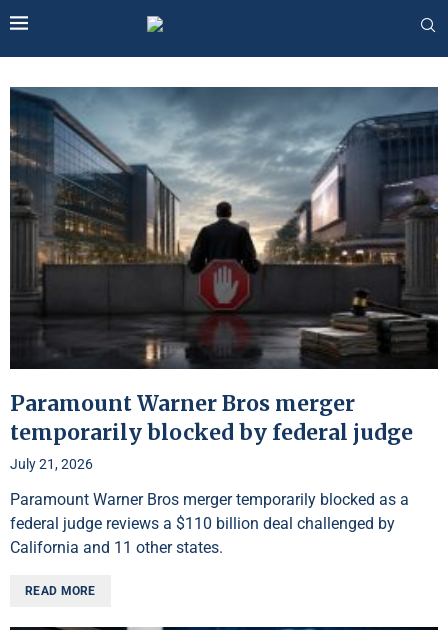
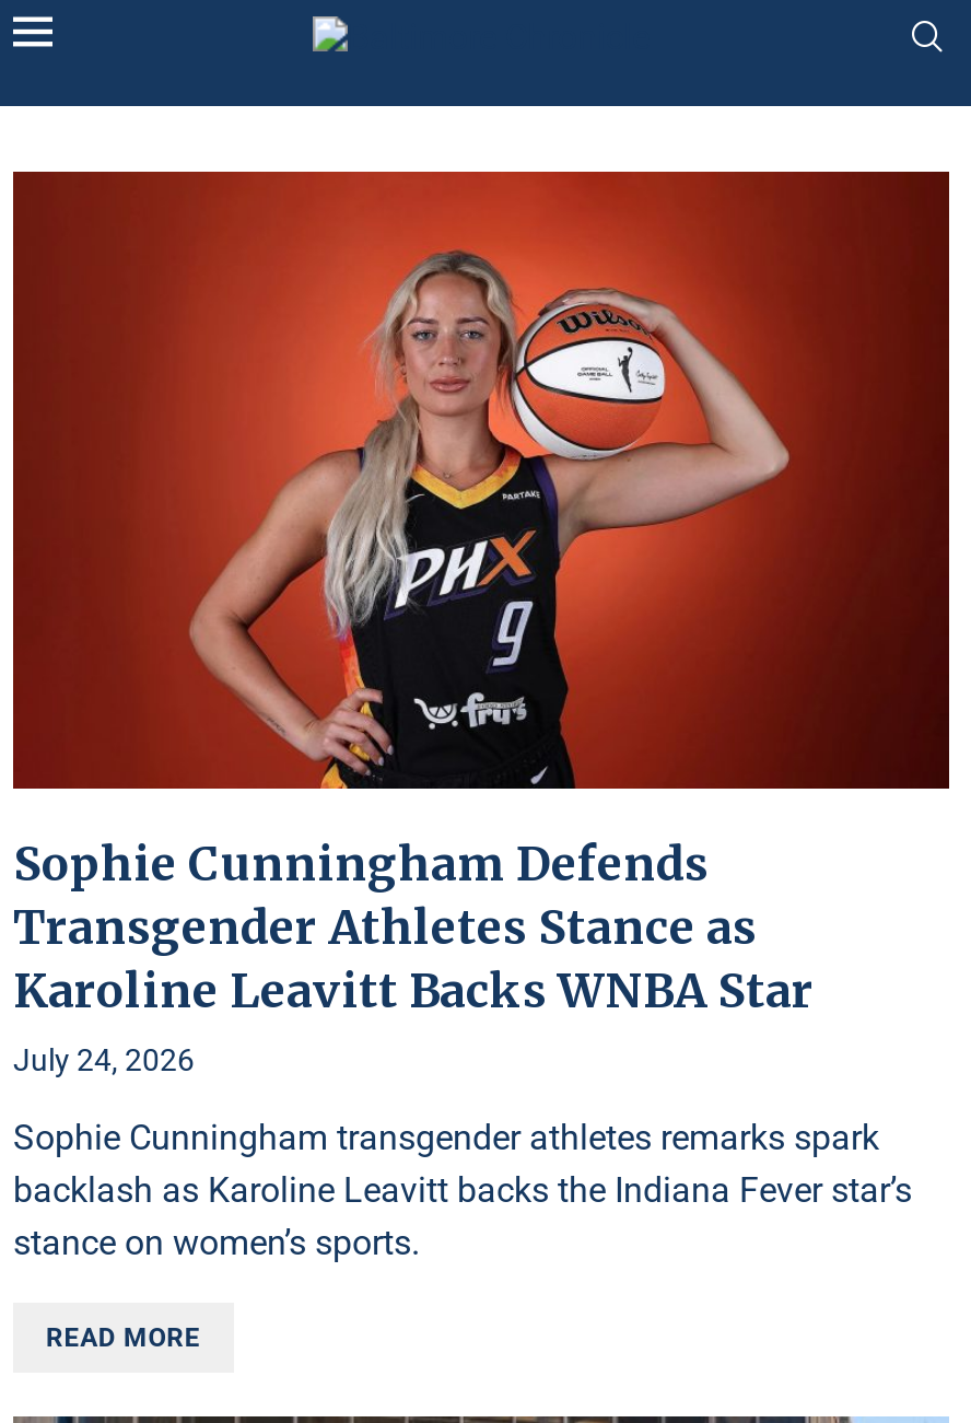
[9,86,439,472] [image] | Paramount Warner Bros merger | temporarily blocked by federal judge | July 21, 2026 -> [11,170,951,1078] [image] | Sophie Cunningham Defends | Transgender Athletes Stance as | Karoline Leavitt Backs WNBA Star | July 24, 2026
[10,490,409,557] Paramount Warner Bros merger temporarily blocked as a | federal judge reviews a $110 billion deal challenged by | California and 11 other states. -> [13,1118,912,1264] Sophie Cunningham transgender athletes remarks spark | backlash as Karoline Leavitt backs the Indiana Fever star’s | stance on women’s sports.

